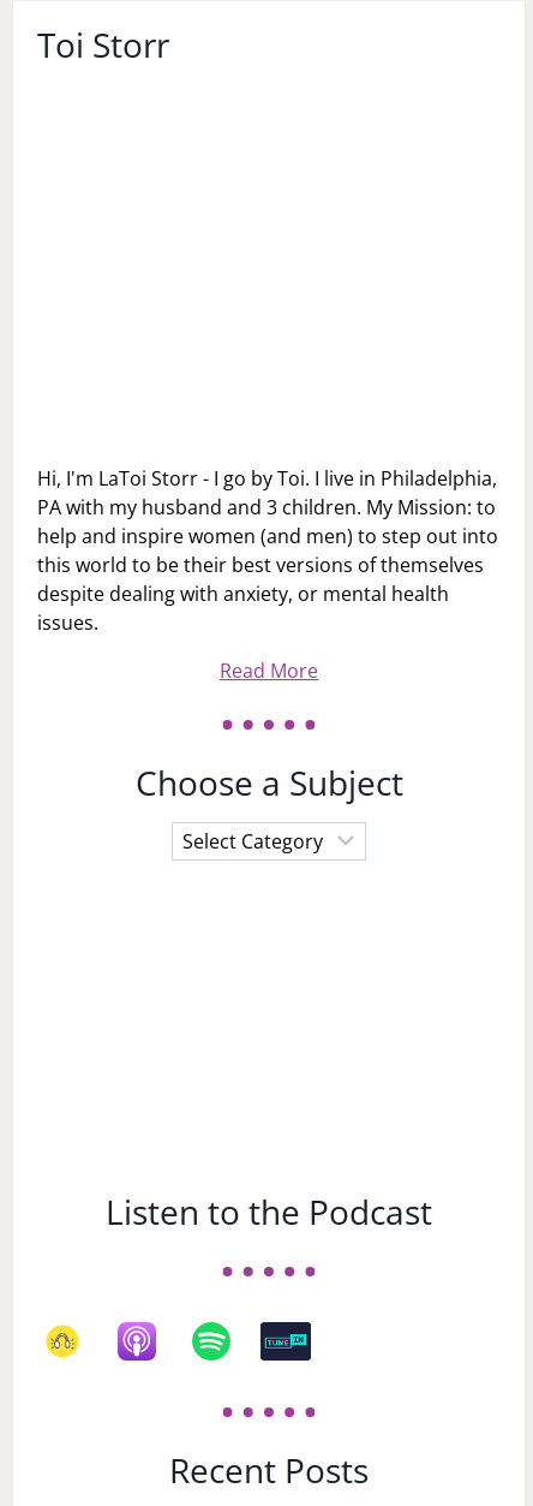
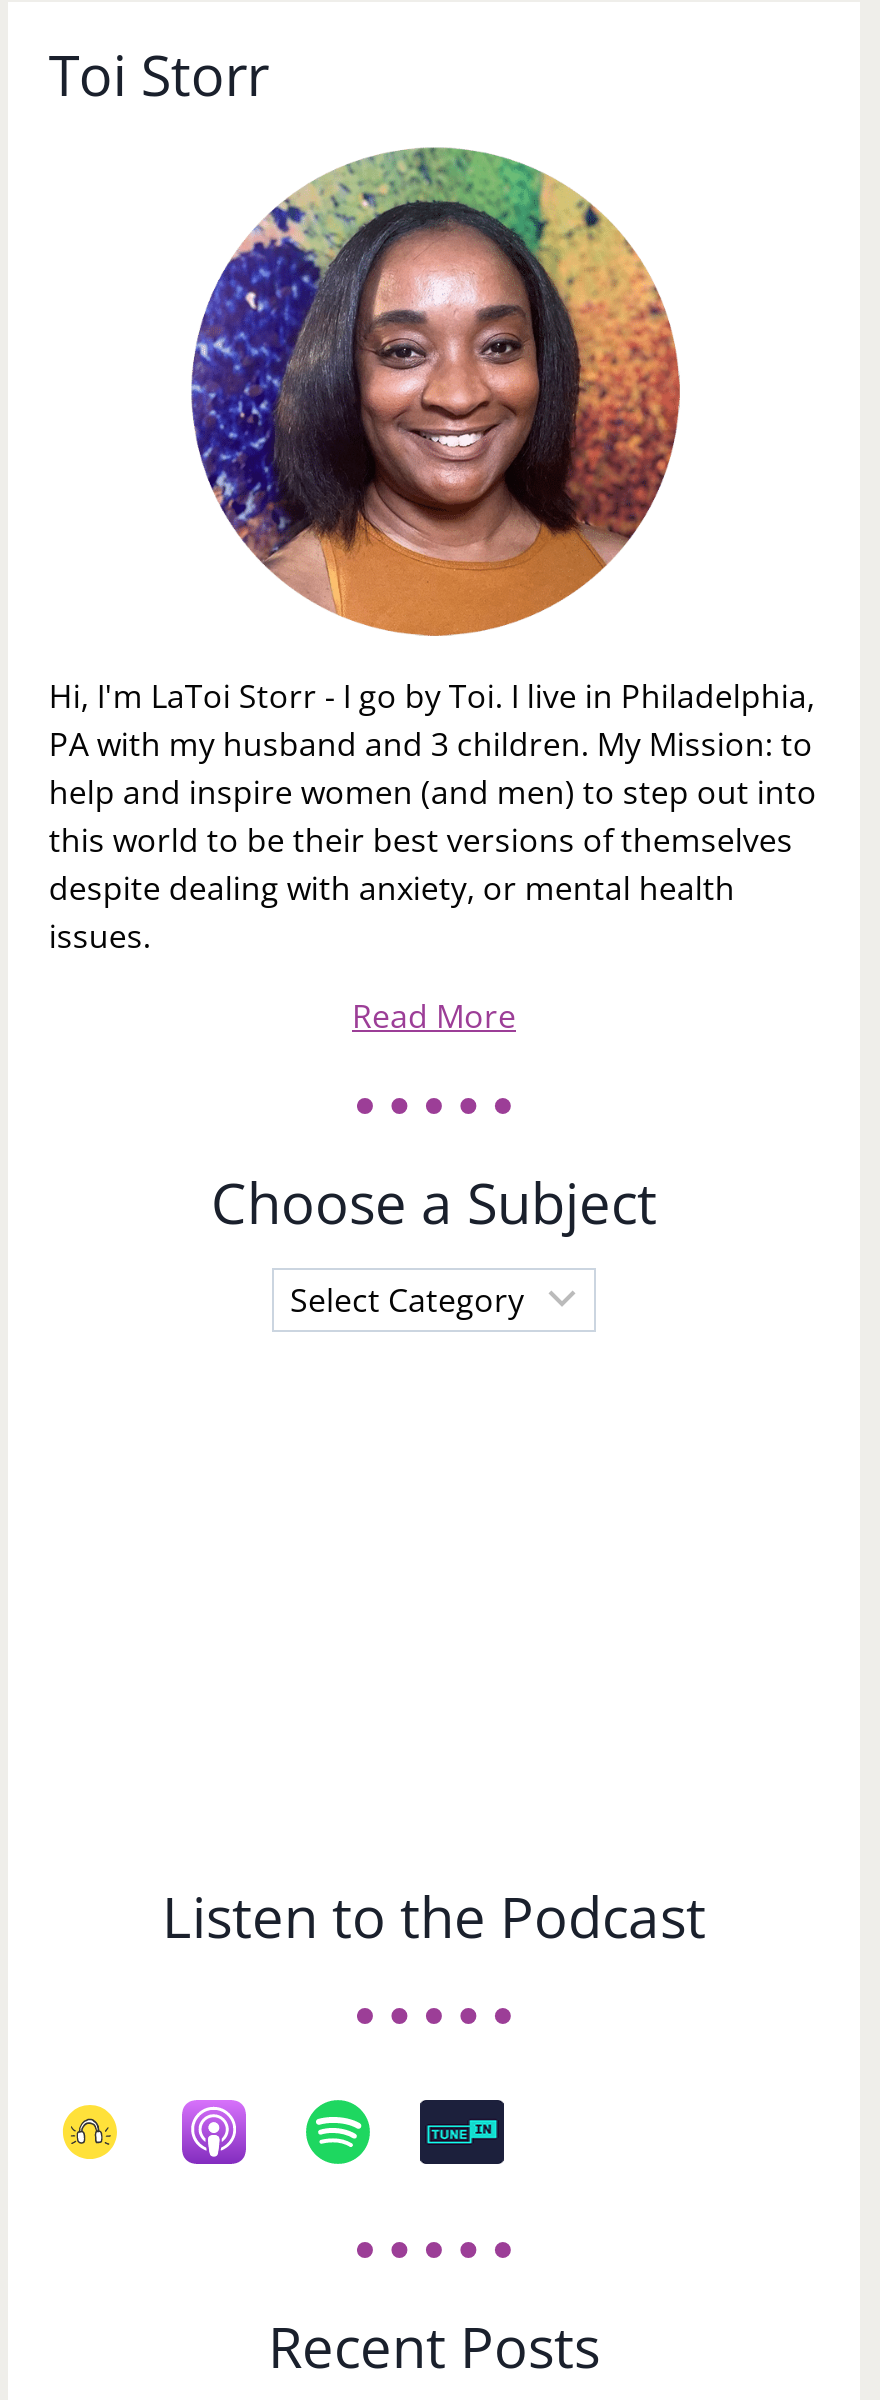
none -> [190,146,682,638] [image]

